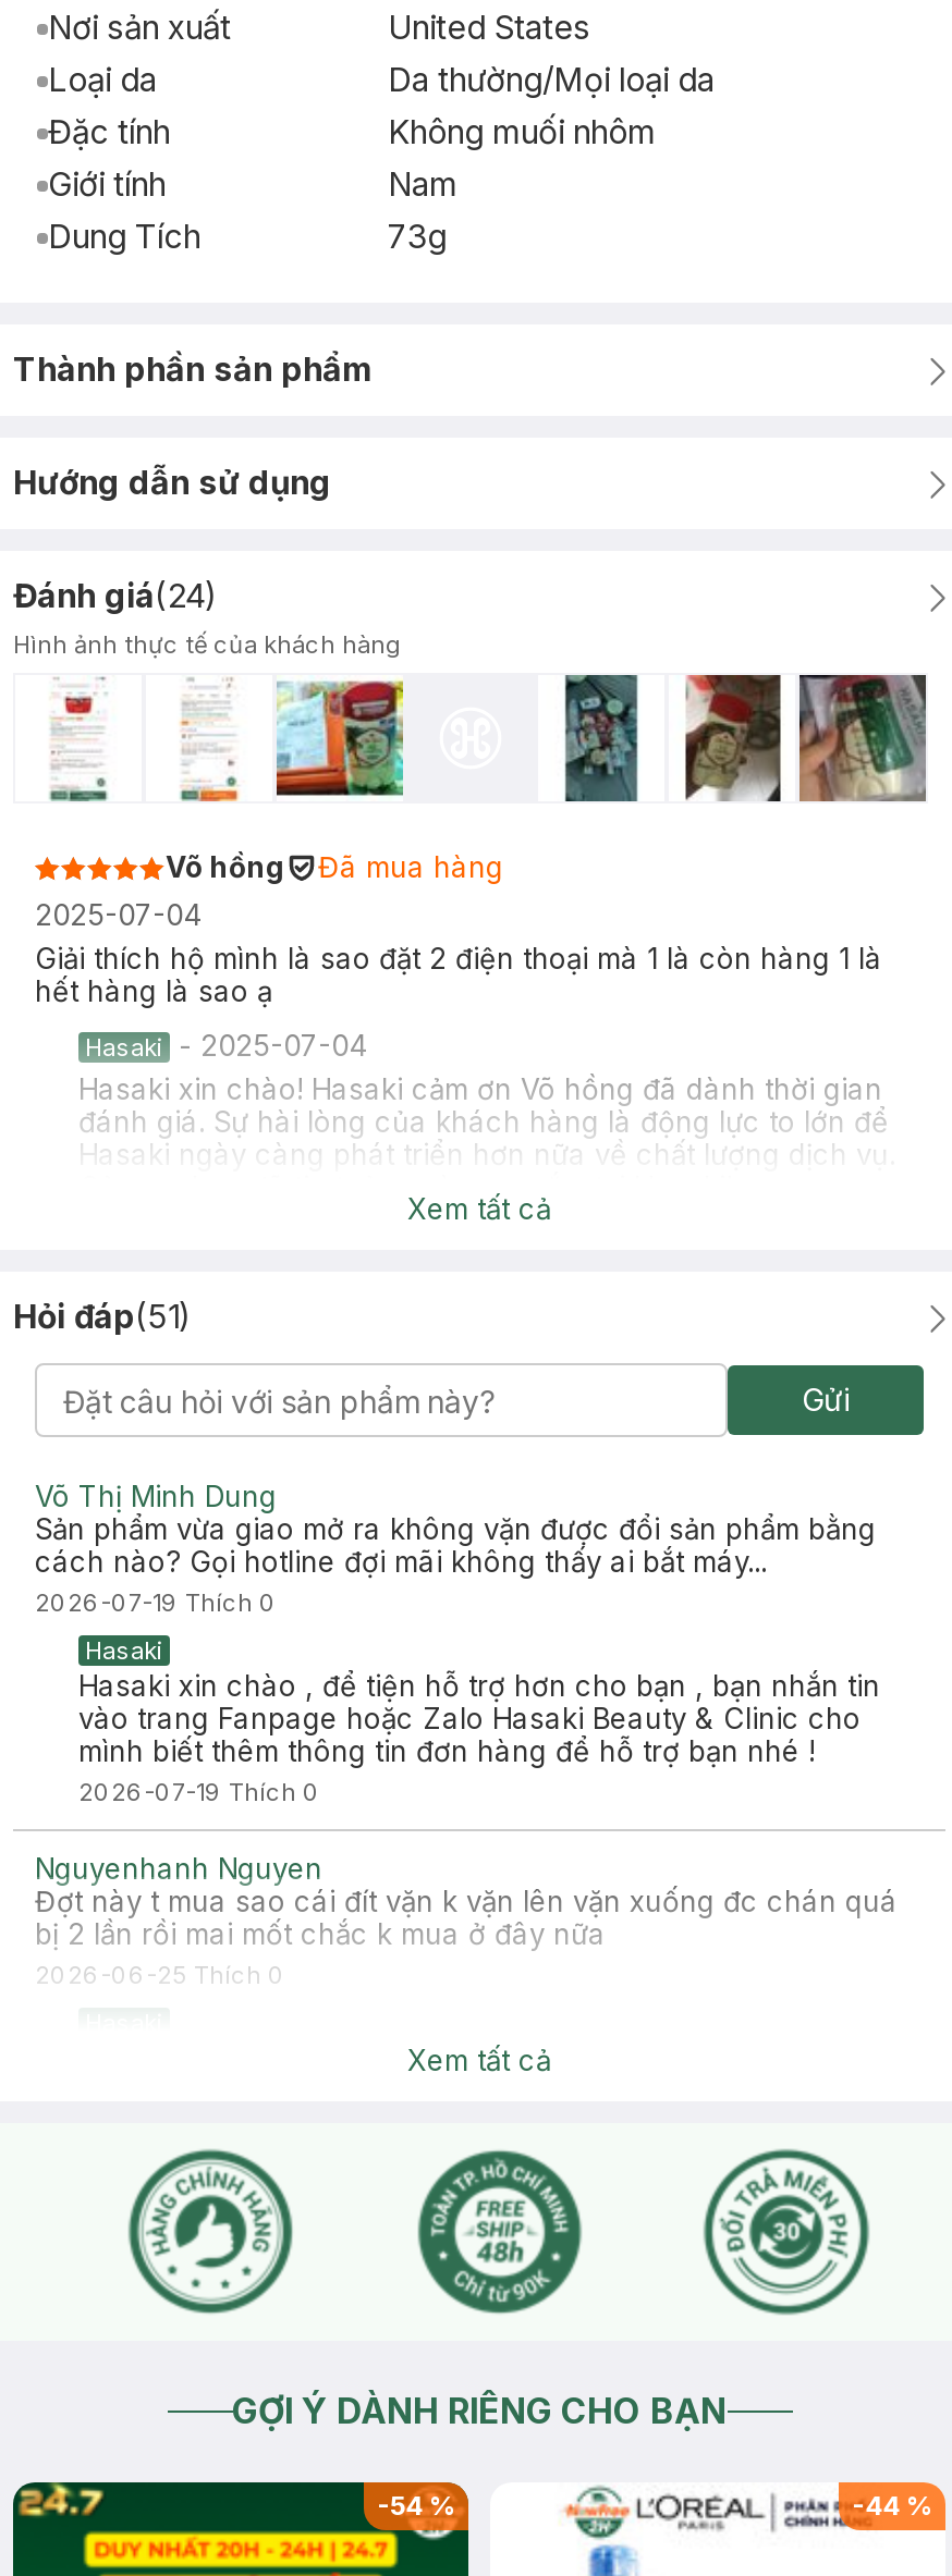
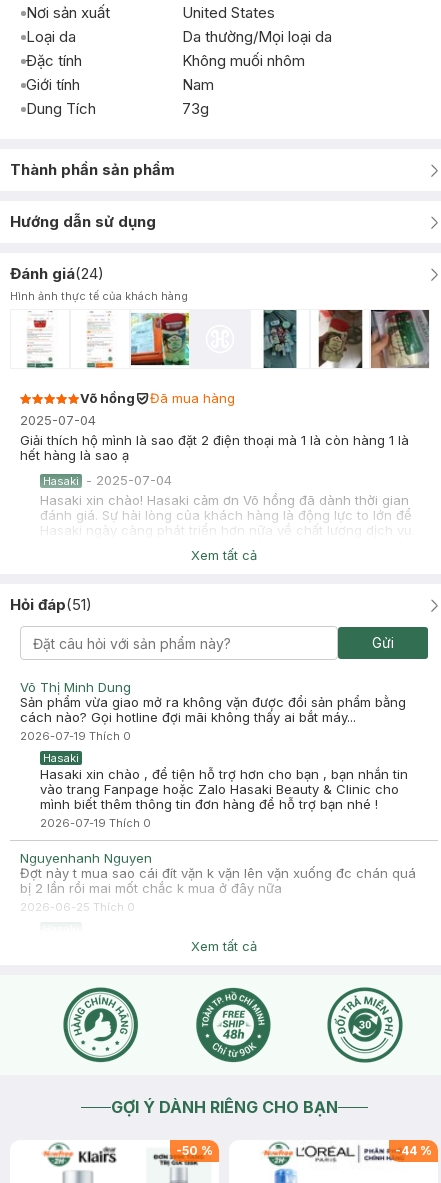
[377,2489,455,2522] -54% -> [176,1143,213,1158] -50%

